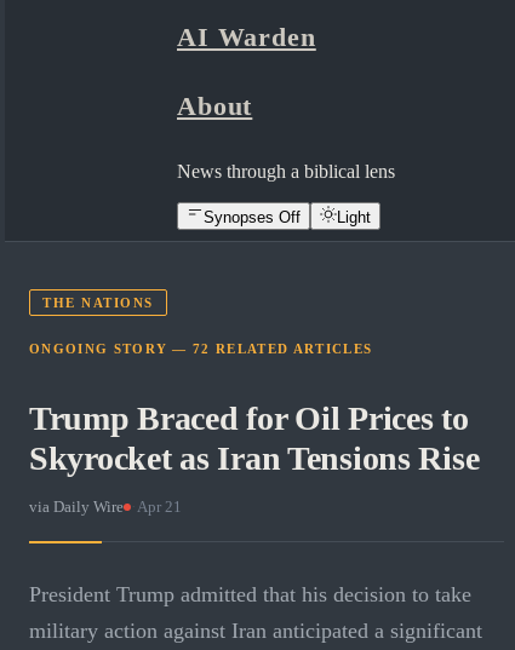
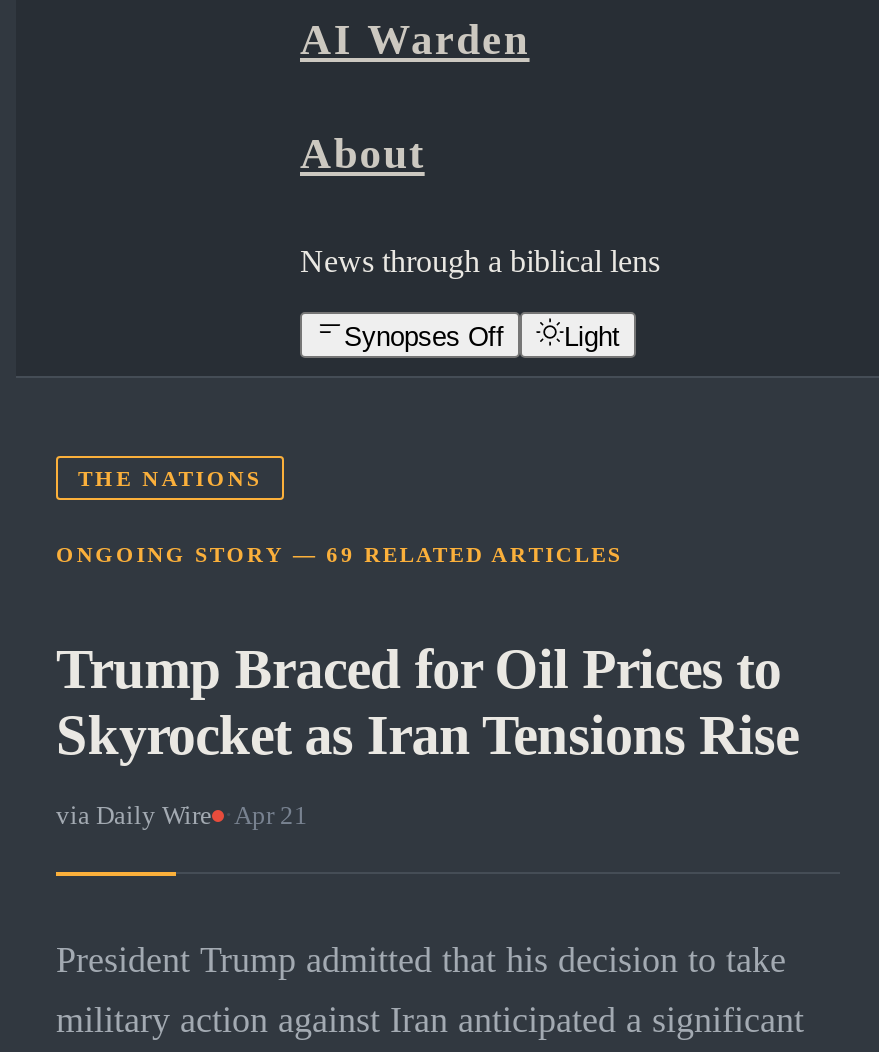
[29,342,372,356] ONGOING STORY — 72 RELATED ARTICLES -> [56,542,622,566] ONGOING STORY — 69 RELATED ARTICLES

